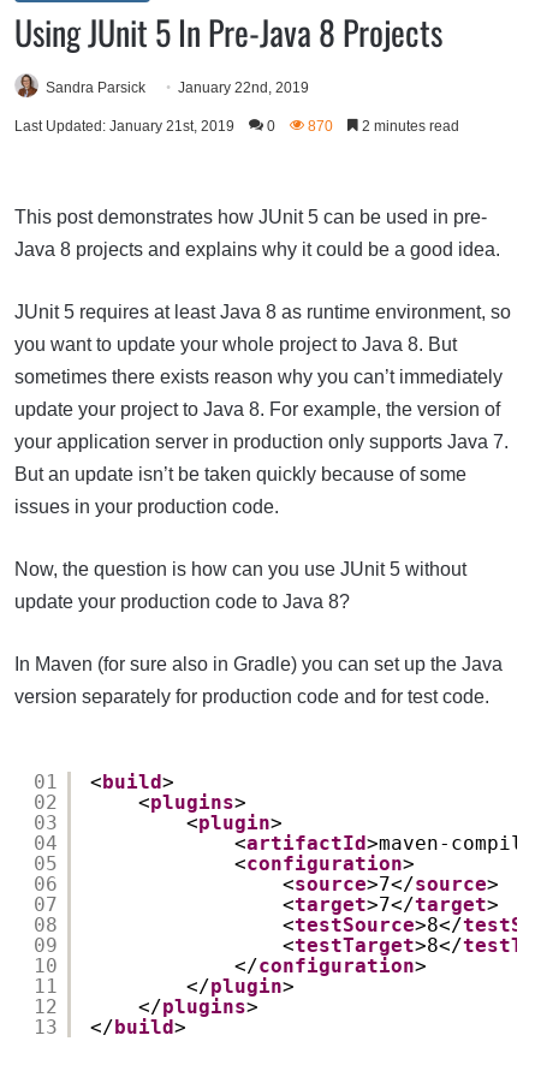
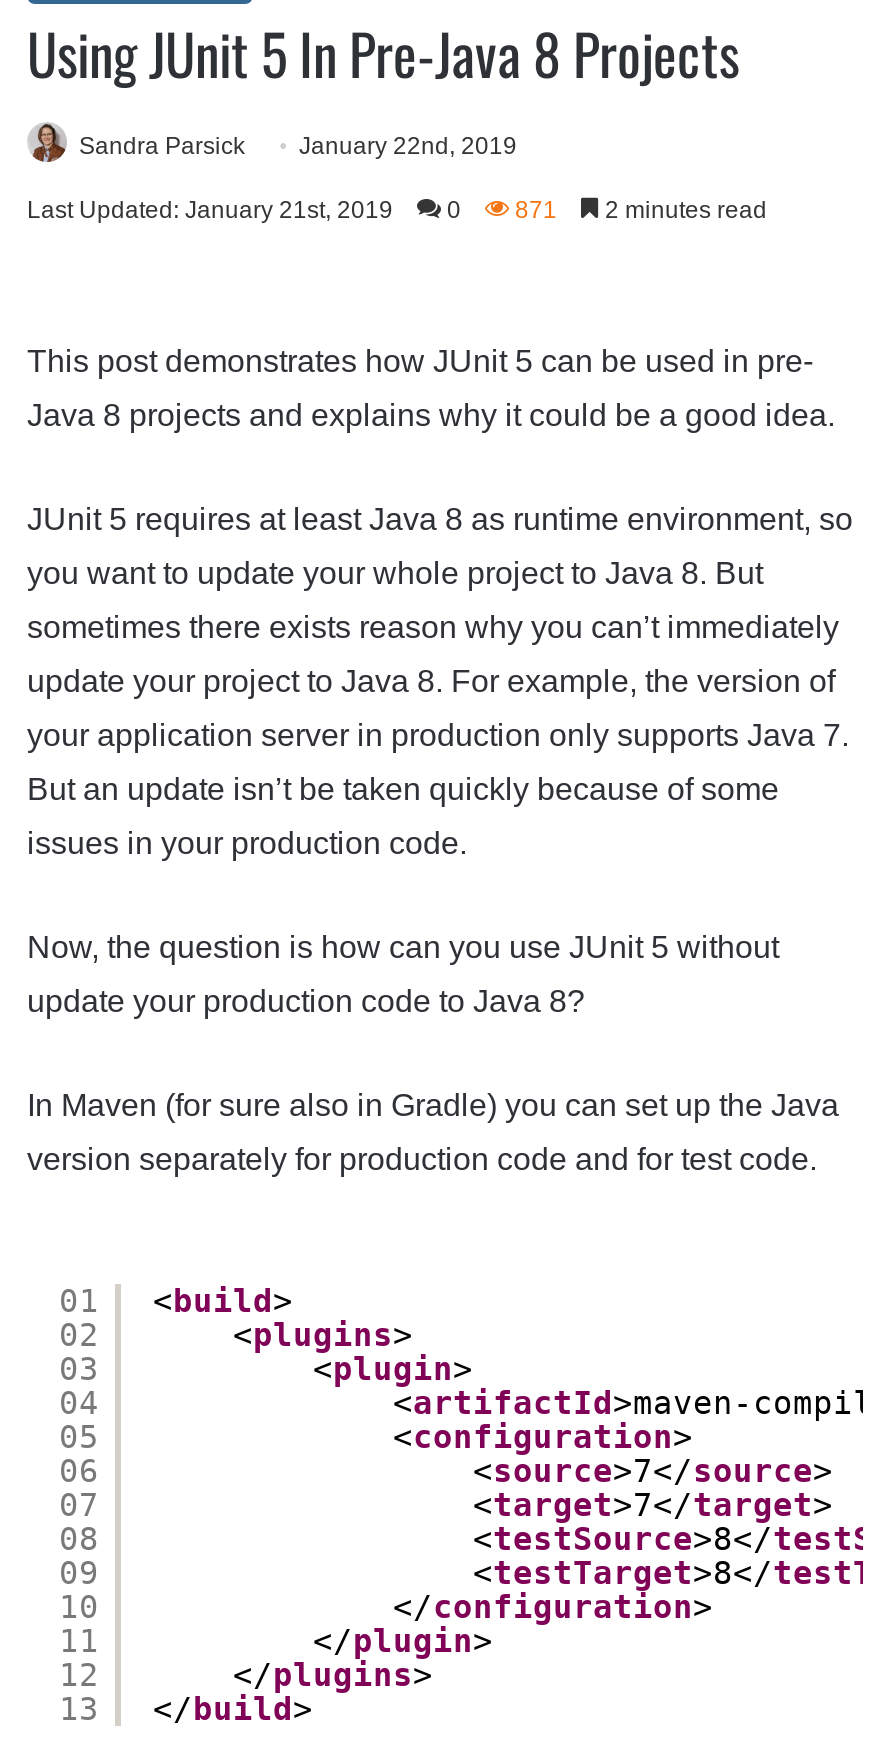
[14,118,459,135] Last Updated: January 21st, 2019 0 870 2 minutes read -> [27,196,767,224] Last Updated: January 21st, 2019 0 871 2 minutes read

